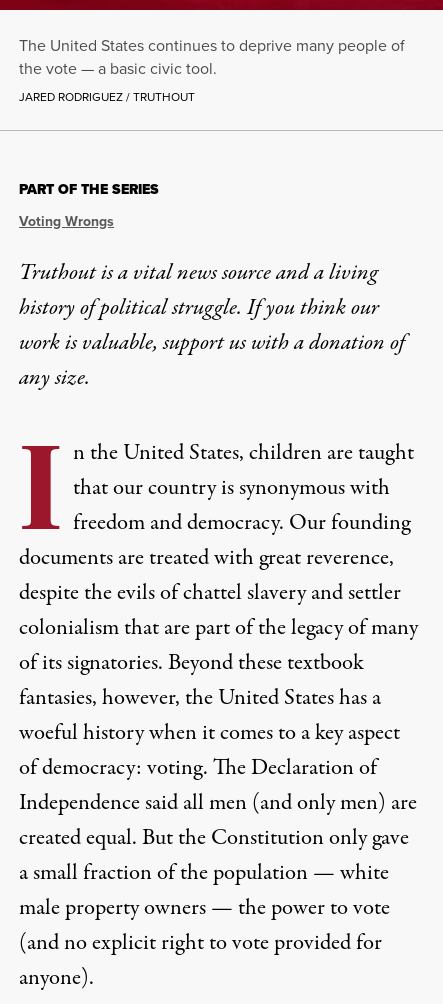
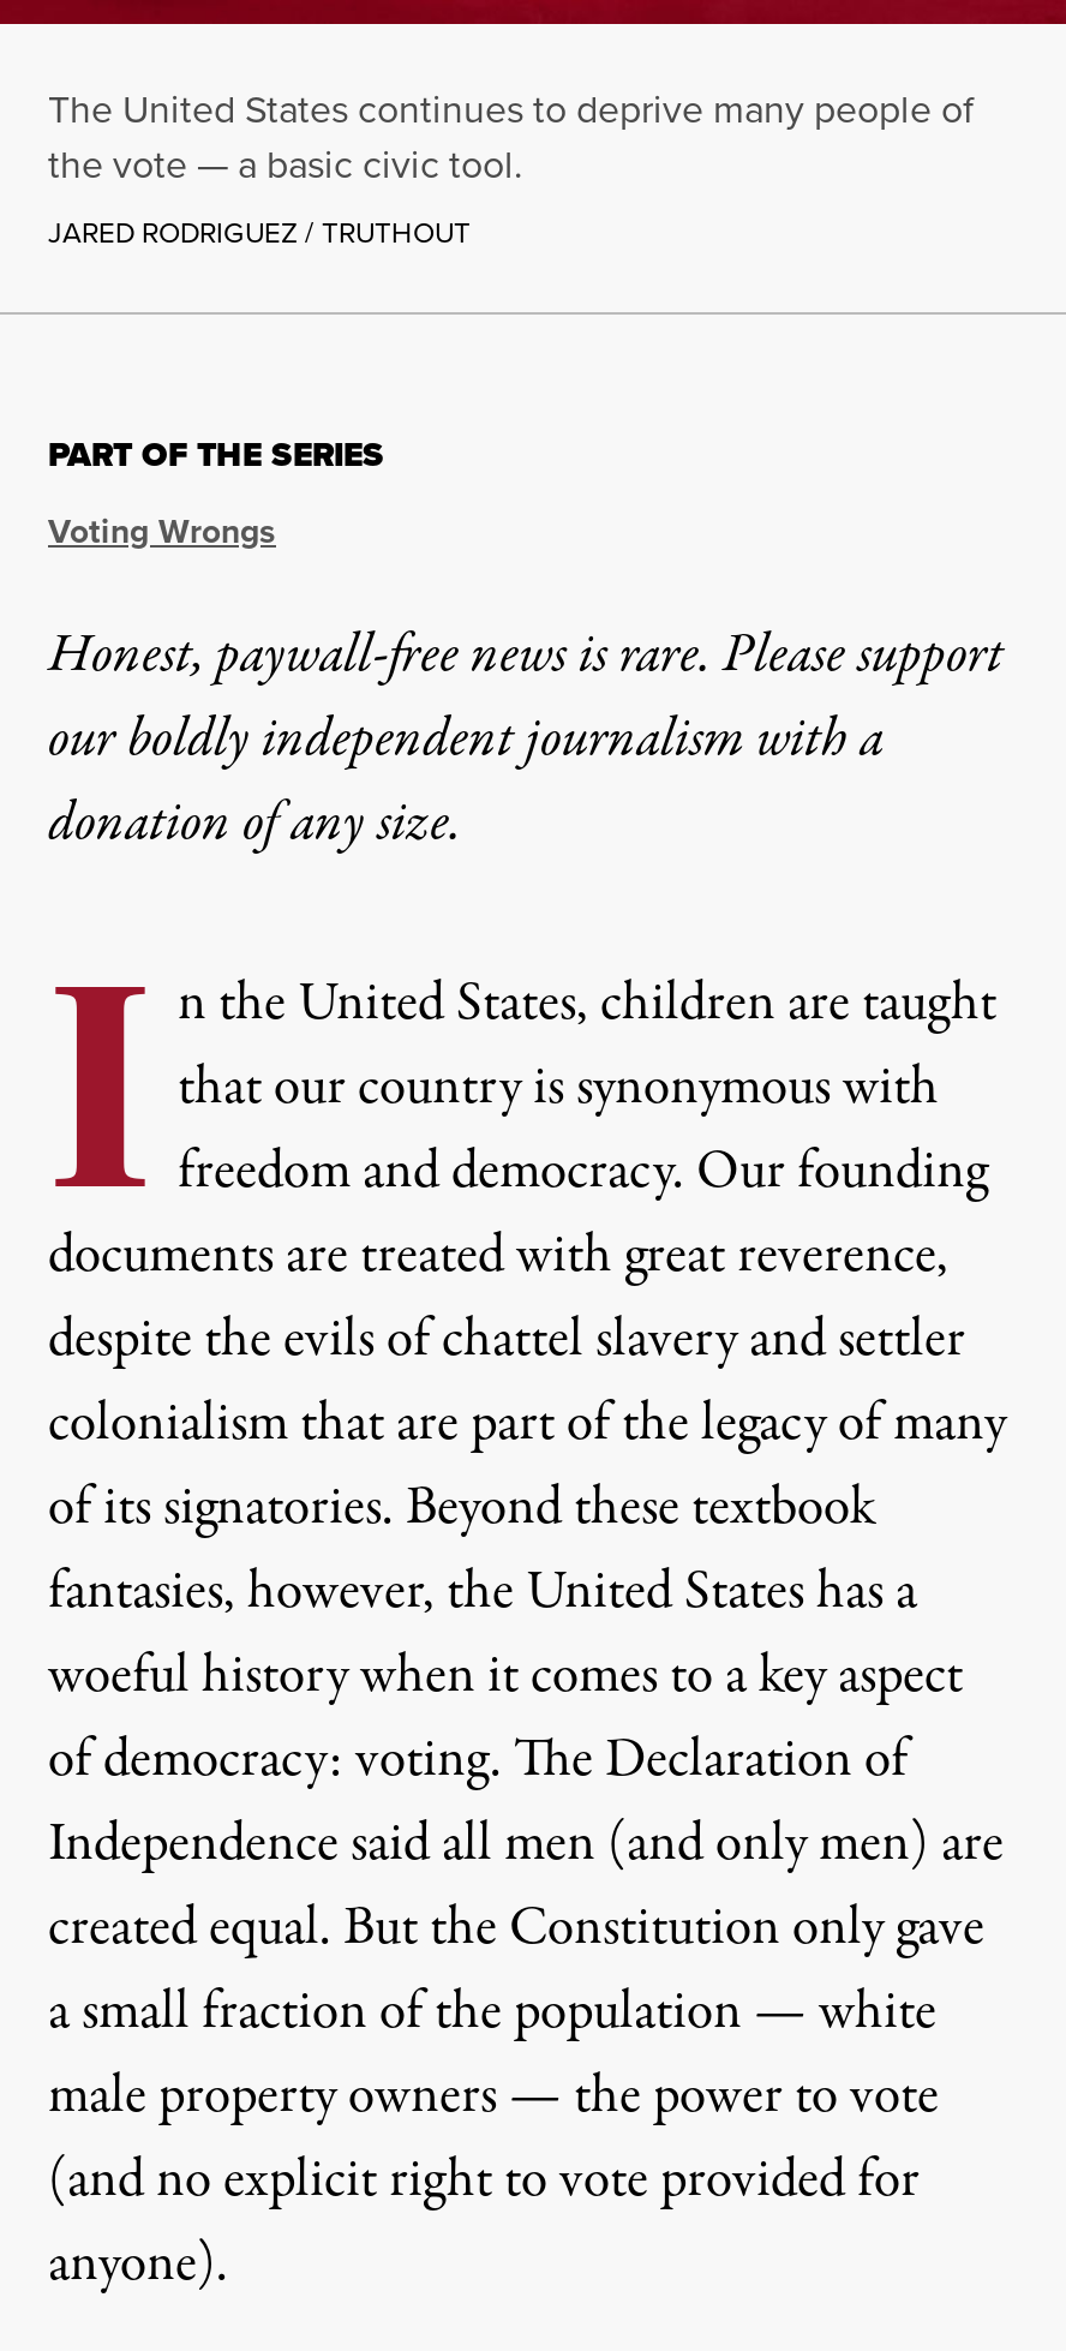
[19,257,405,394] Truthout is a vital news source and a living | history of political struggle. If you think our | work is valuable, support us with a donation of | any size. -> [48,618,1004,863] Honest, paywall-free news is rare. Please support | our boldly independent journalism with a | donation of any size.

